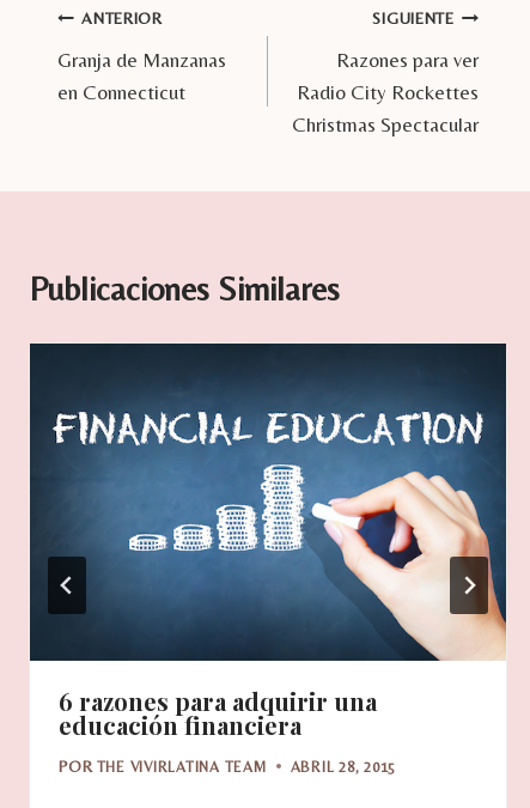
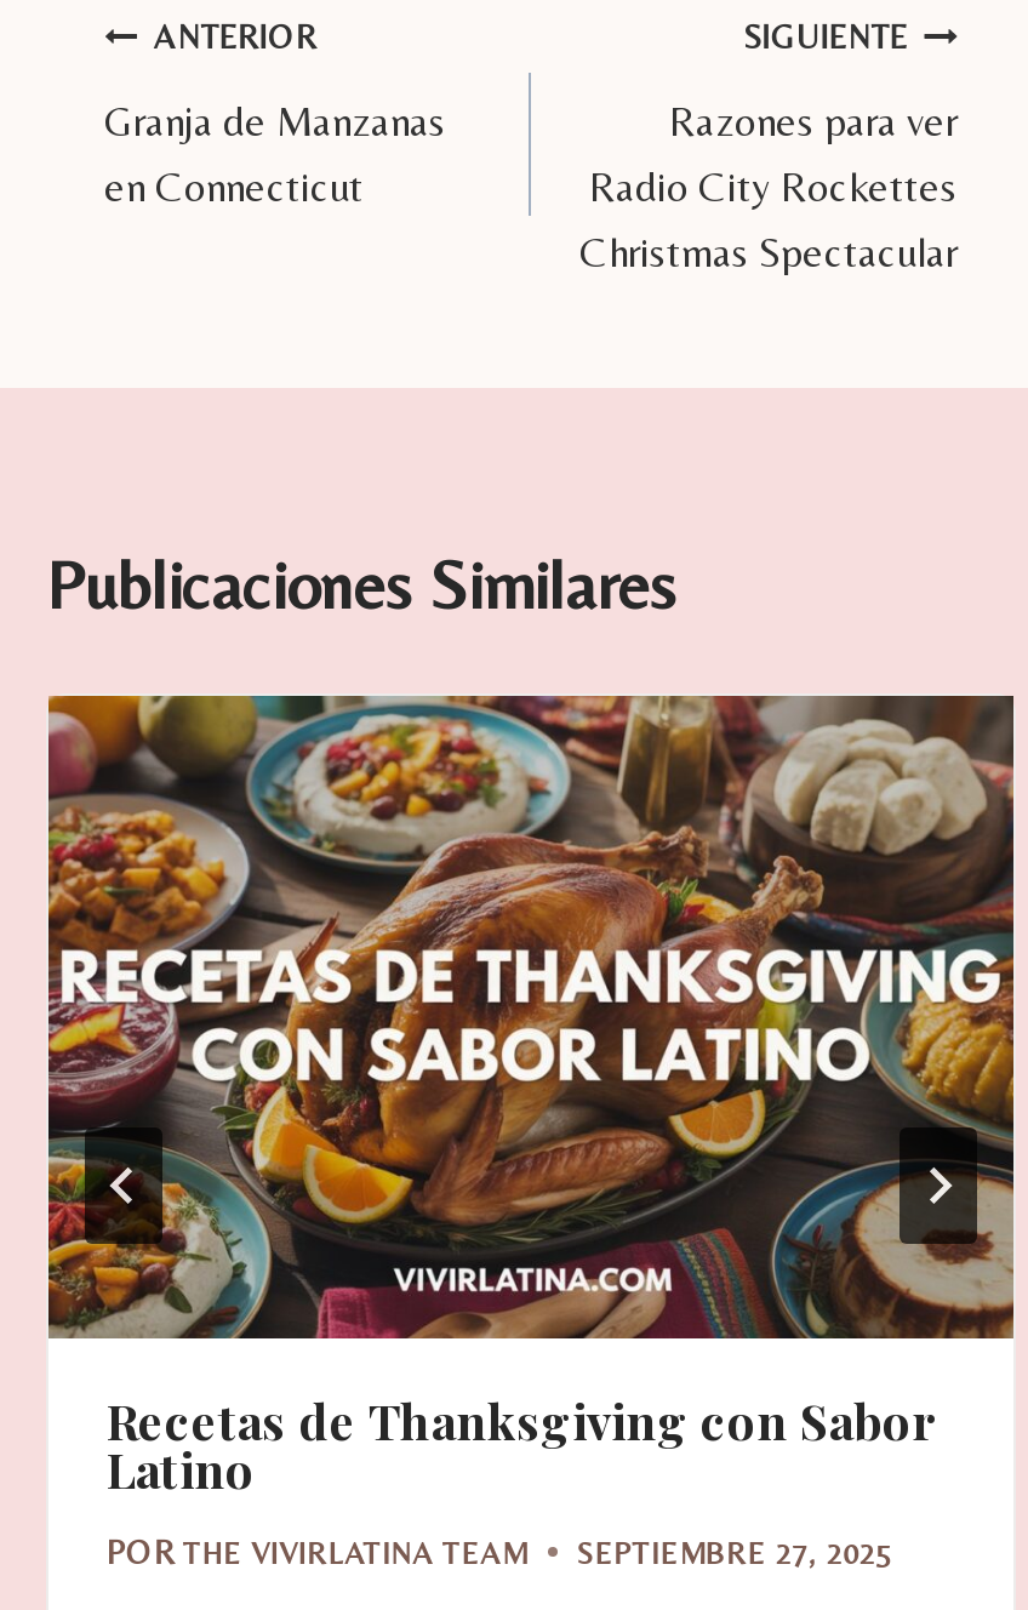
[29,342,507,741] [image] | 6 razones para adquirir una | educación financiera -> [46,693,1016,1501] [image] | Recetas de Thanksgiving con Sabor | Latino
[59,756,396,775] POR THE VIVIRLATINA TEAM ABRIL 28, 2015 -> [107,1531,892,1570] POR THE VIVIRLATINA TEAM SEPTIEMBRE 27, 2025

